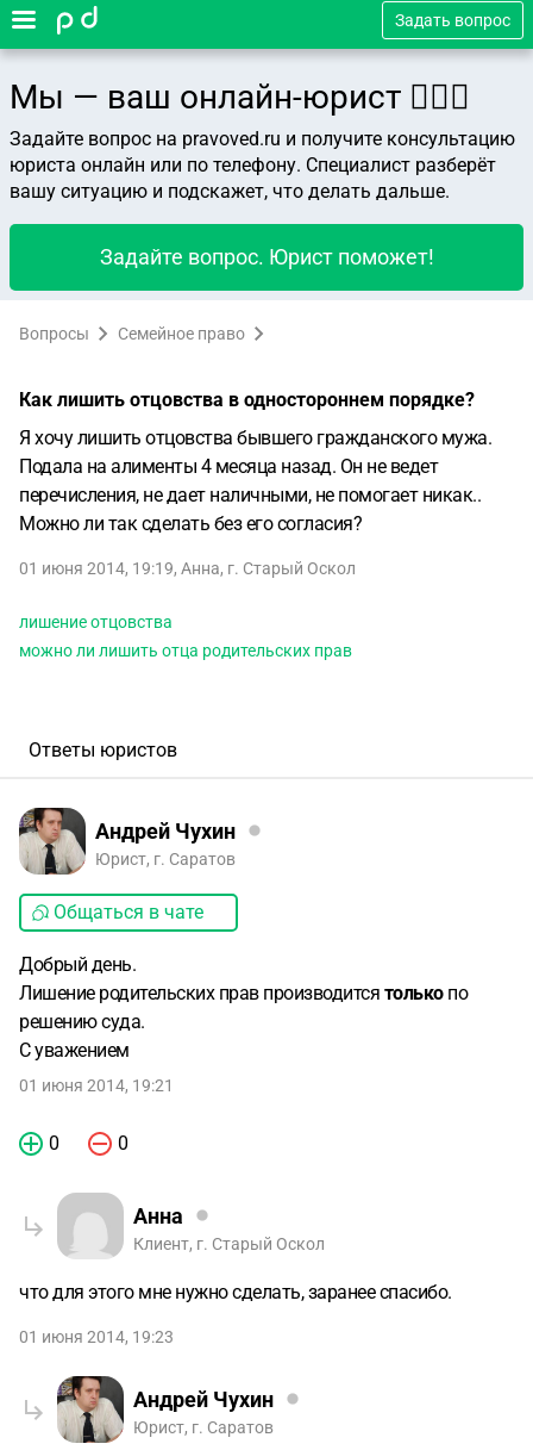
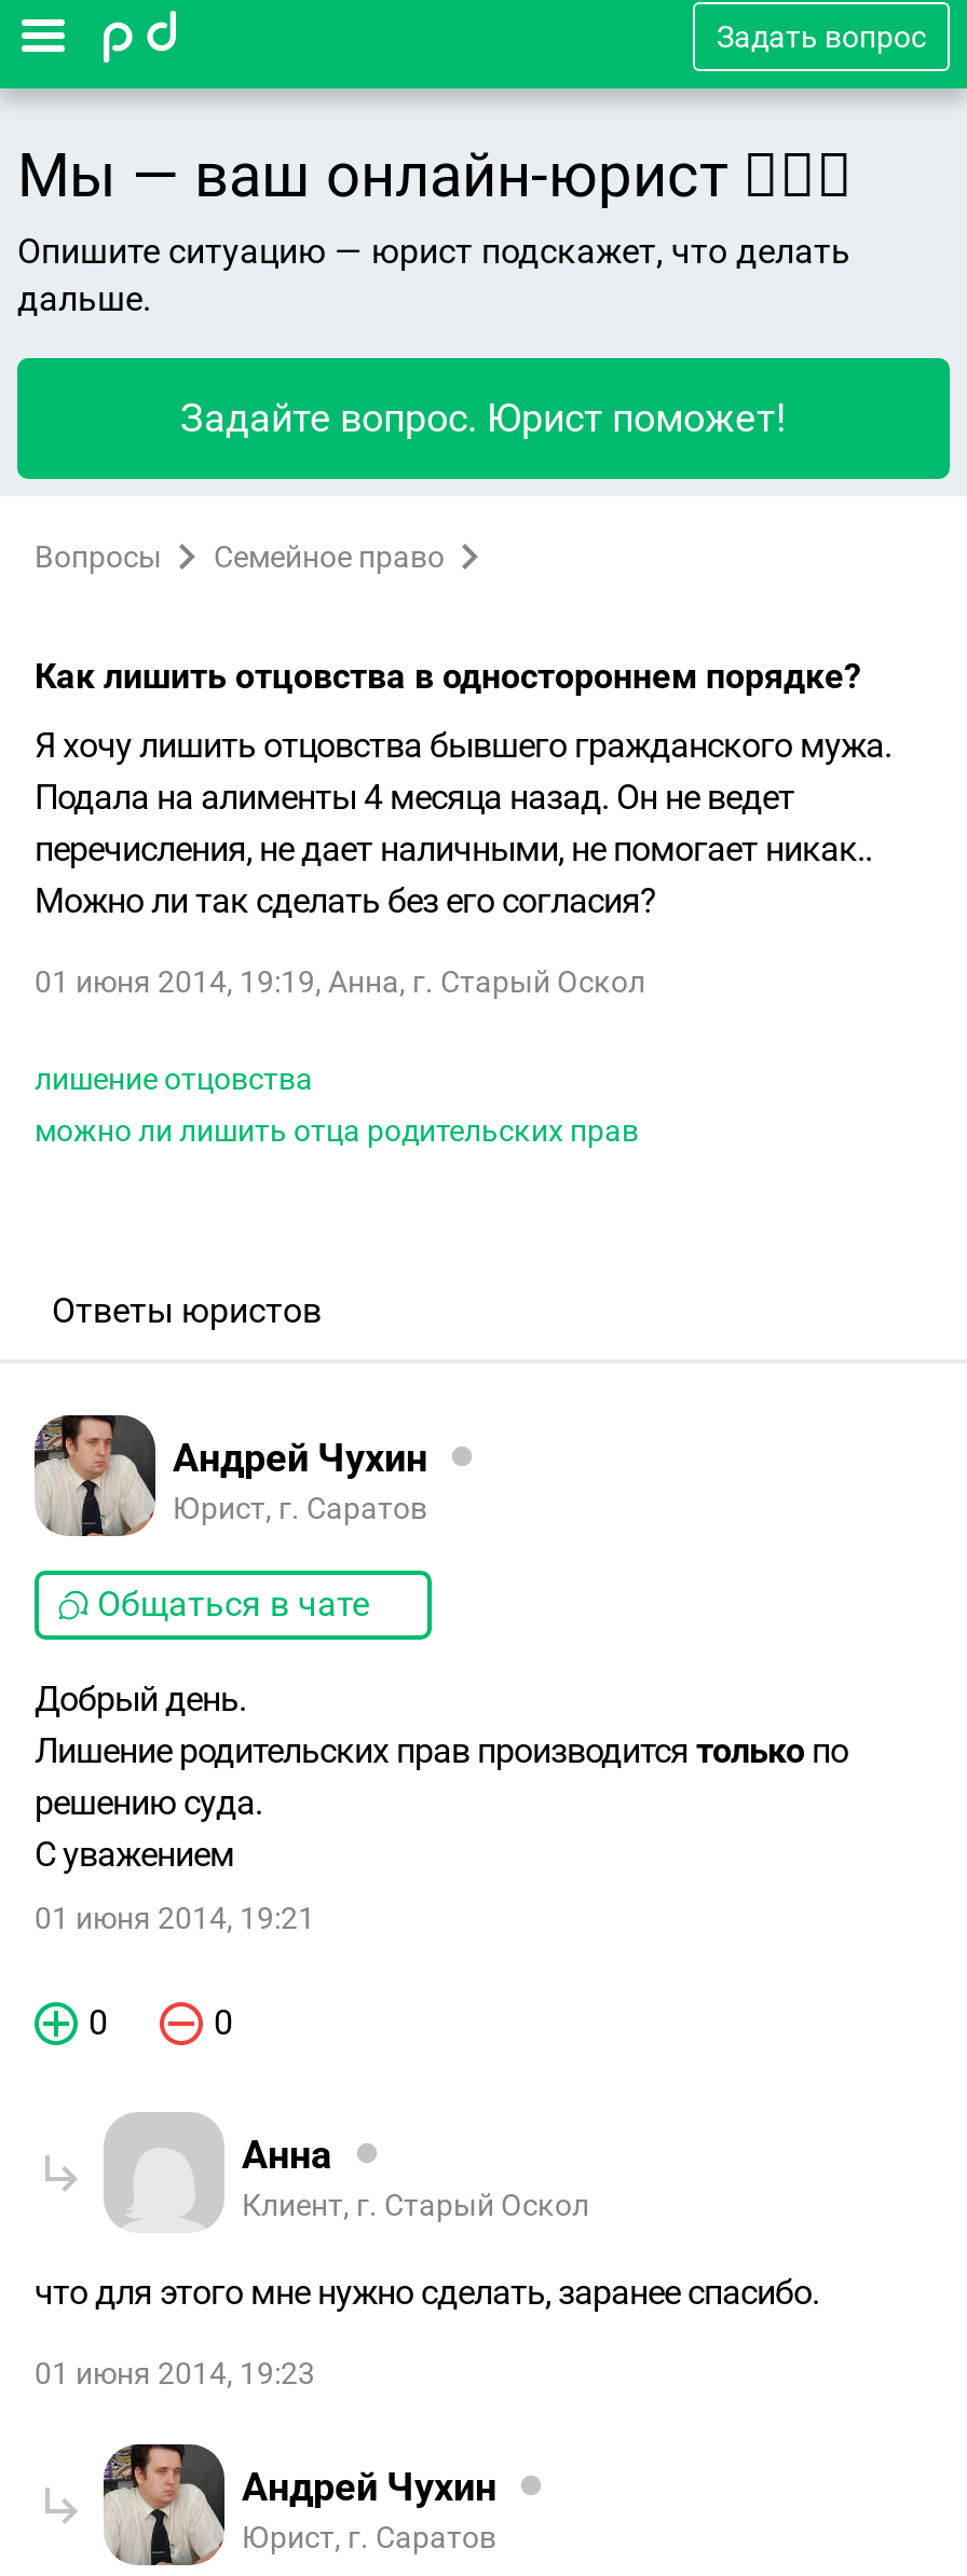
[10,127,515,203] Задайте вопрос на pravoved.ru и получите консультацию | юриста онлайн или по телефону. Специалист разберёт | вашу ситуацию и подскажет, что делать дальше. -> [17,231,850,319] Опишите ситуацию — юрист подскажет, что делать | дальше.

